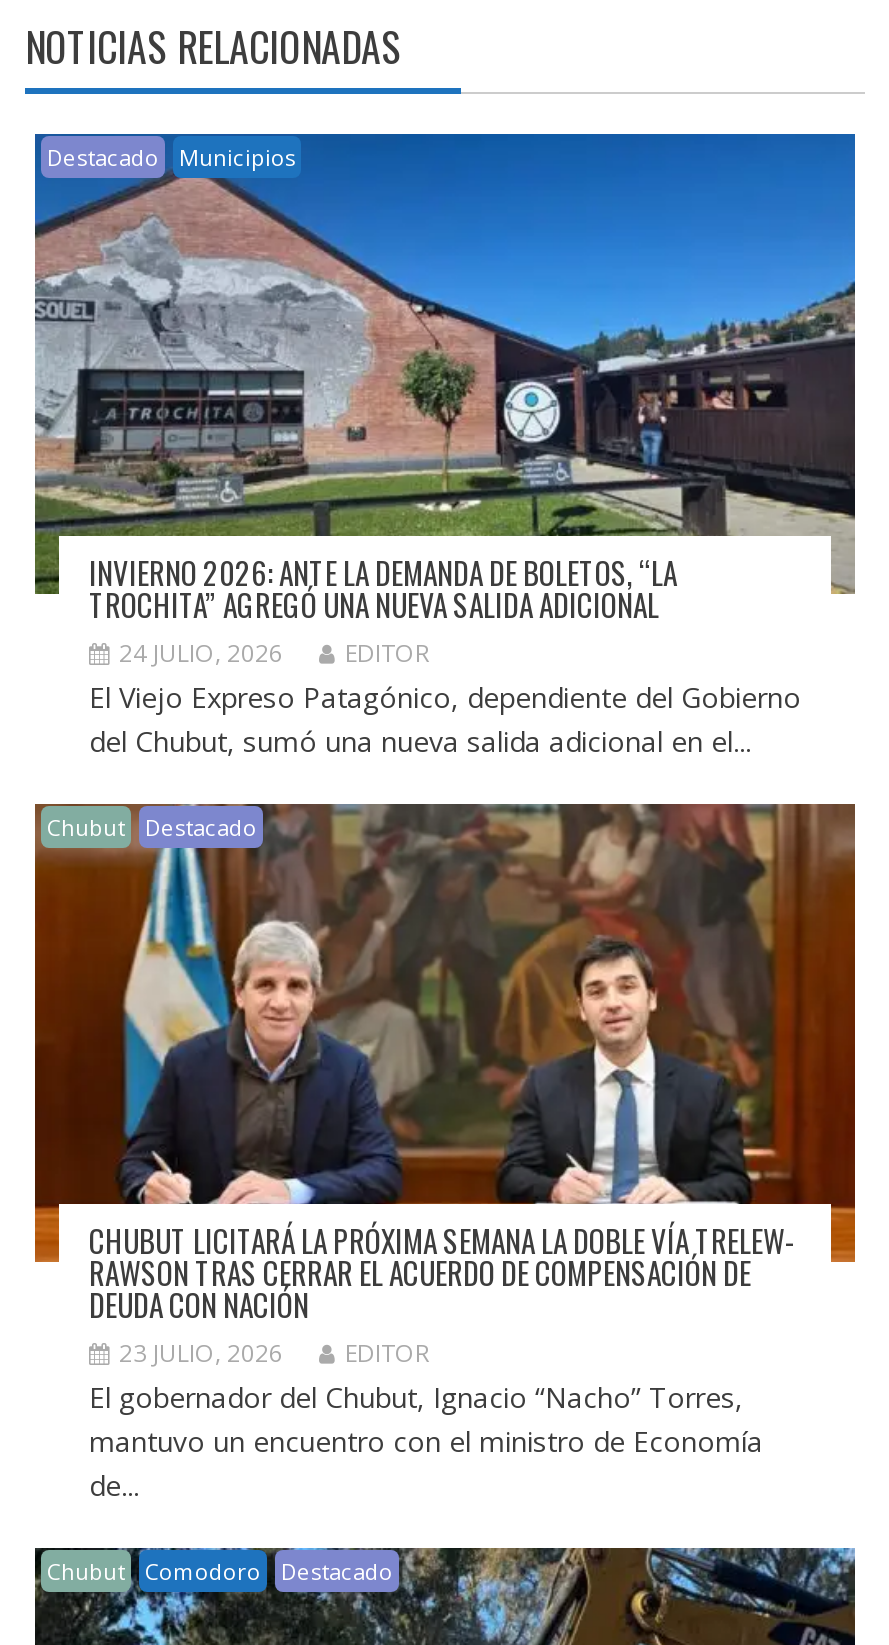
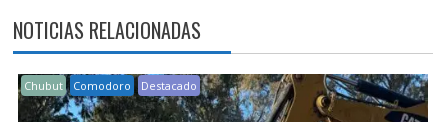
[33,132,857,596] [image] | Destacado | Municipios -> none
[33,549,857,1266] [image] | INVIERNO 2026: ANTE LA DEMANDA DE BOLETOS, “LA | TROCHITA” AGREGÓ UNA NUEVA SALIDA ADICIONAL | 24 JULIO, 2026 | EDITOR | El Viejo Expreso Patagónico, dependiente del Gobierno | del Chubut, sumó una nueva salida adicional en el... | Chubut | Destacado -> none
[89,1219,795,1505] CHUBUT LICITARÁ LA PRÓXIMA SEMANA LA DOBLE VÍA TRELEW- | RAWSON TRAS CERRAR EL ACUERDO DE COMPENSACIÓN DE | DEUDA CON NACIÓN | 23 JULIO, 2026 | EDITOR | El gobernador del Chubut, Ignacio “Nacho” Torres, | mantuvo un encuentro con el ministro de Economía | de... -> none

